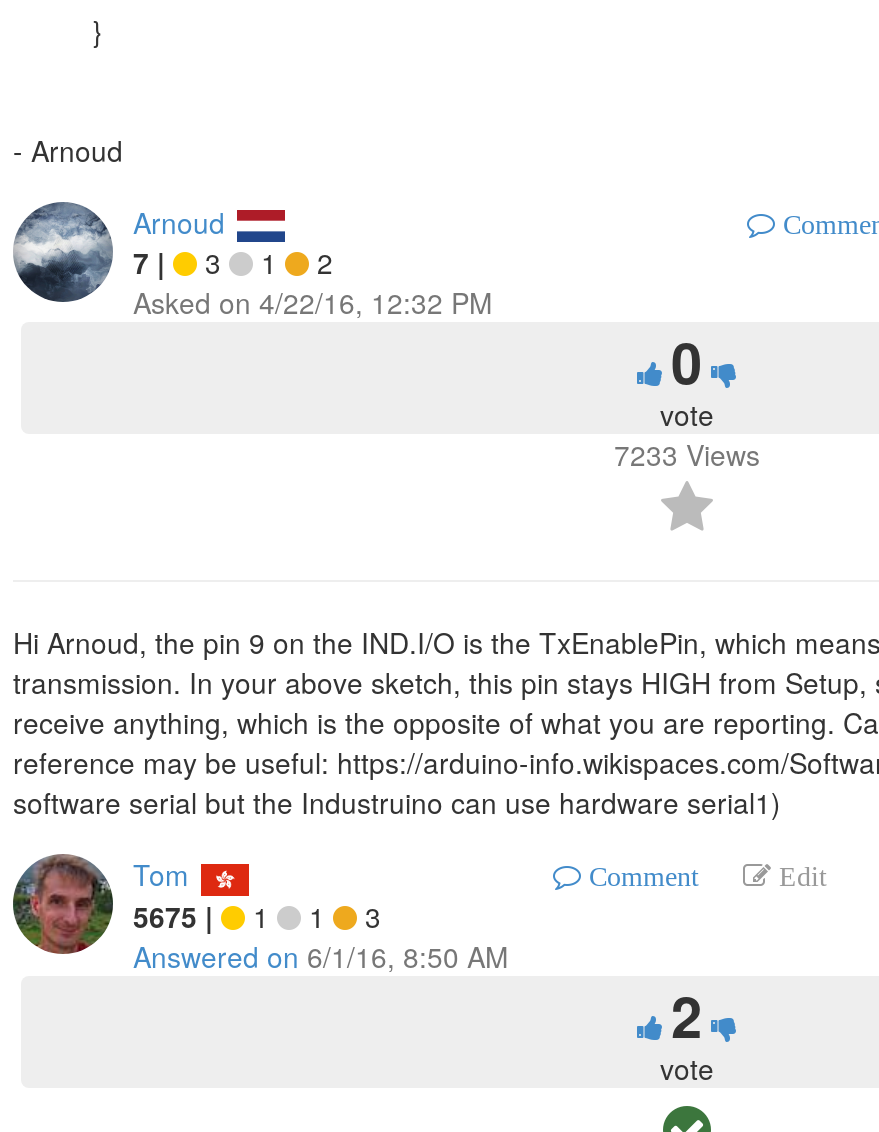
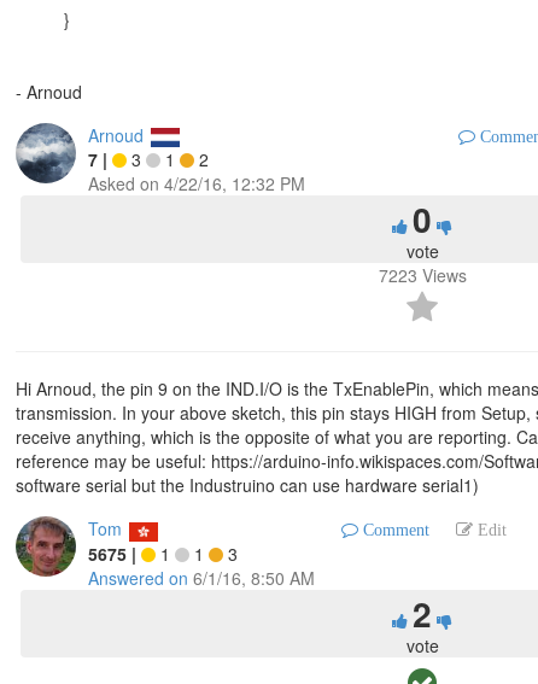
[614,435,760,475] 7233 Views -> [378,263,466,287] 7223 Views

